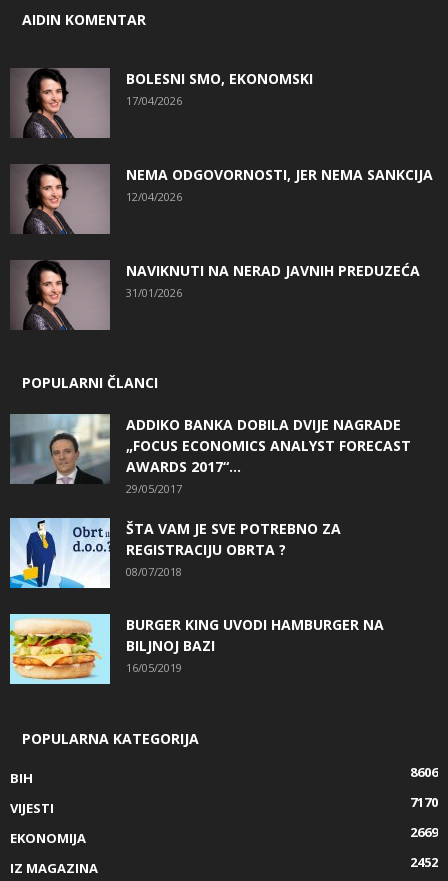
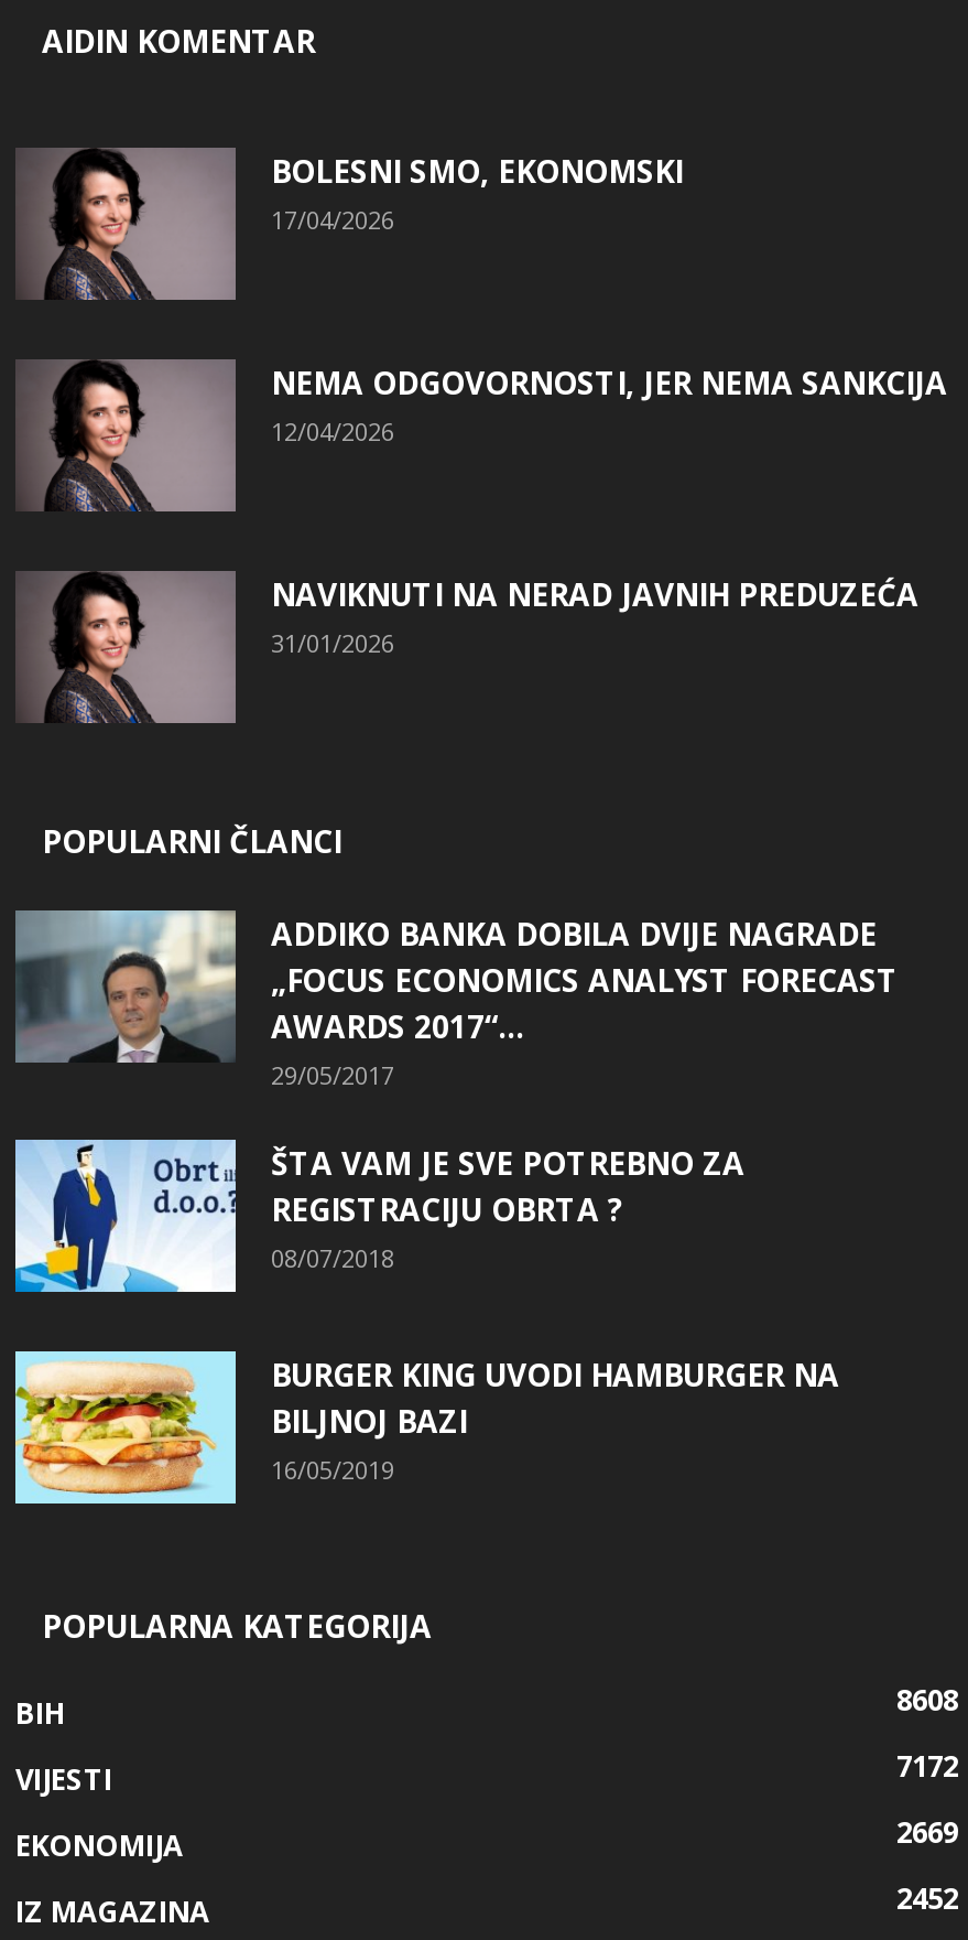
[410,763,438,781] 8606 -> [896,1681,958,1720] 8608
[410,793,438,811] 7170 -> [896,1747,958,1786] 7172

